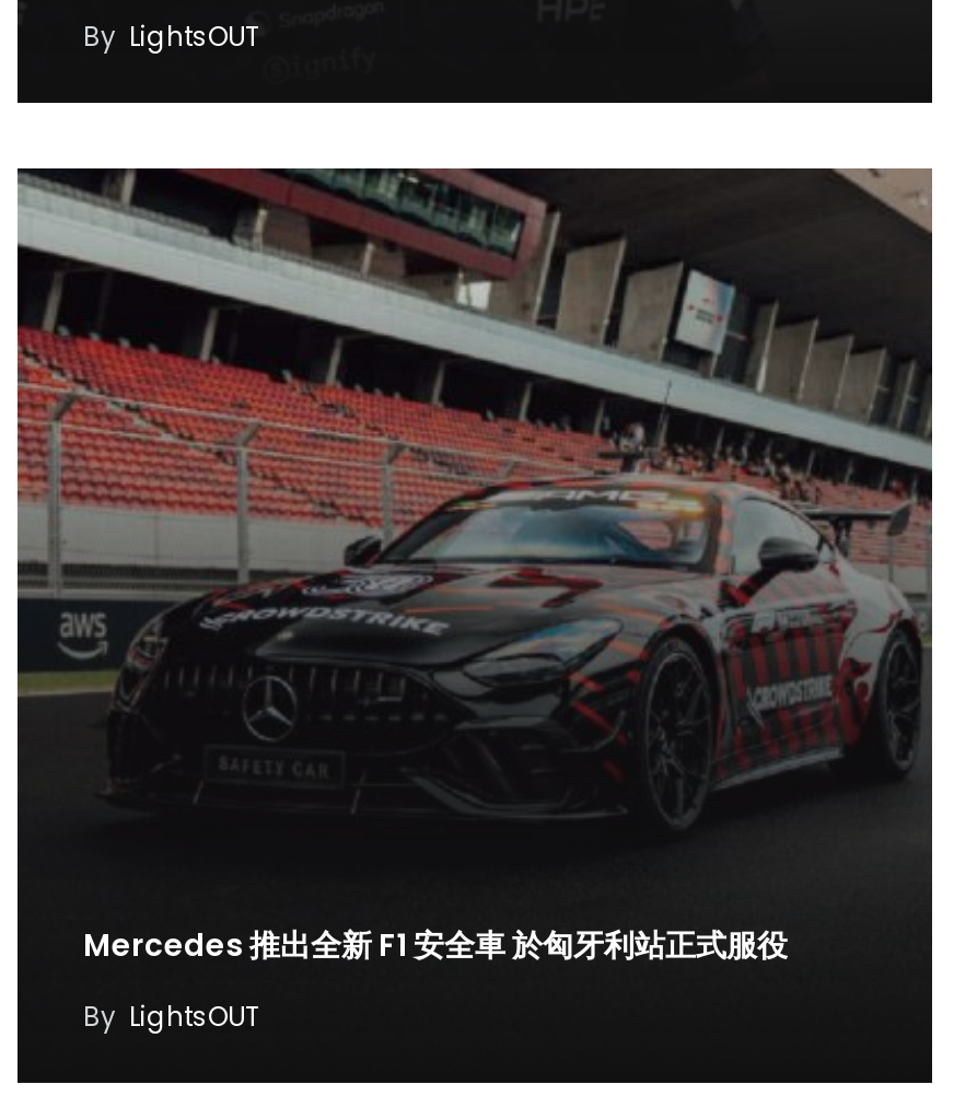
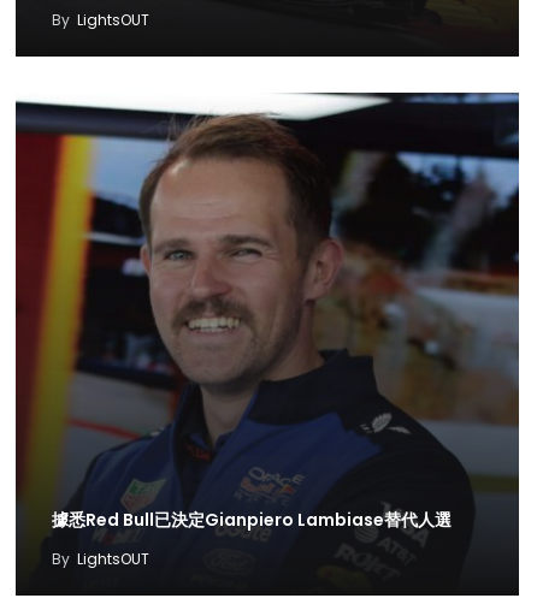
[15,166,934,966] [image] | Mercedes 推出全新 F1 安全車 於匈牙利站正式服役 -> [14,93,520,531] [image] | 據悉Red Bull已決定Gianpiero Lambiase替代人選

